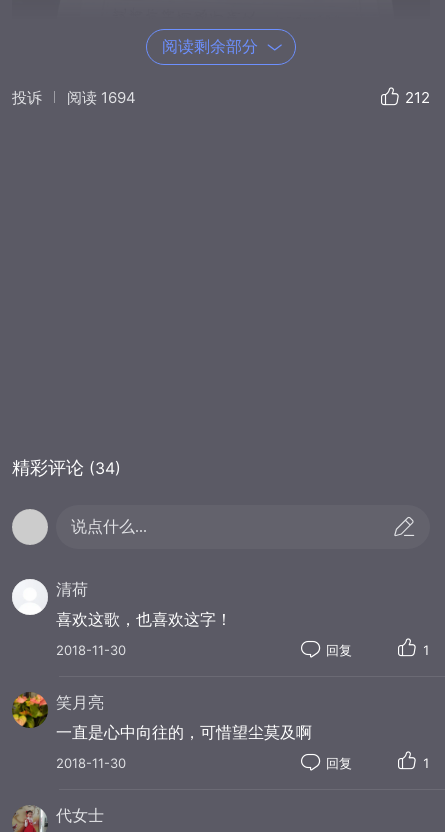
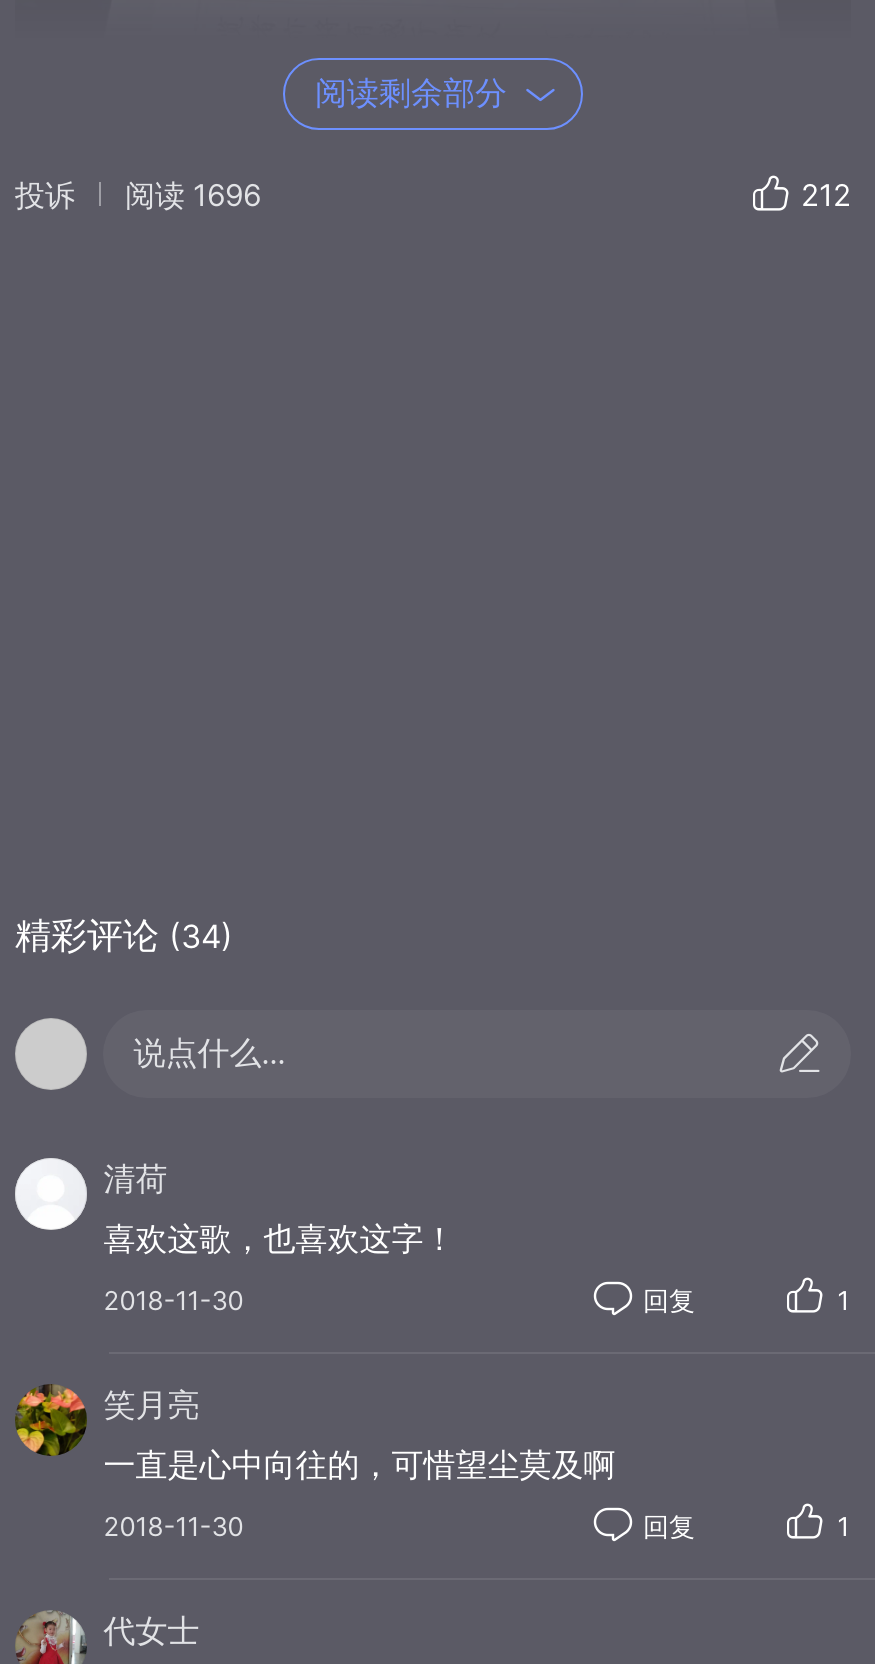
[12,87,136,106] 投诉 阅读 1694 -> [15,175,261,213] 投诉 阅读 1696

